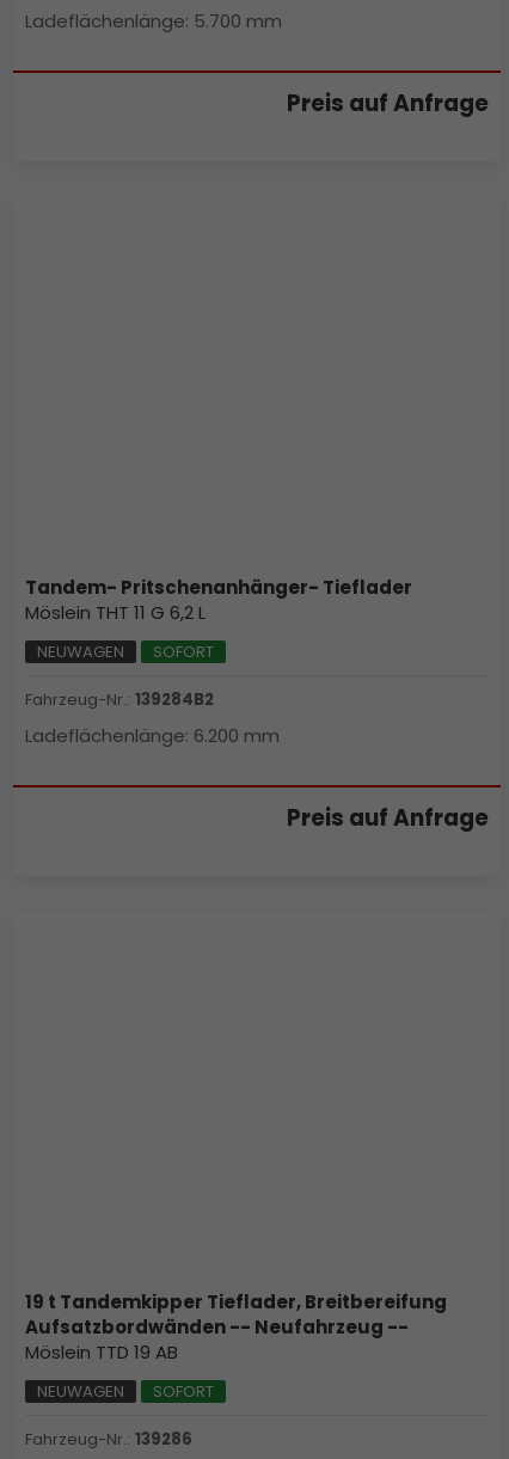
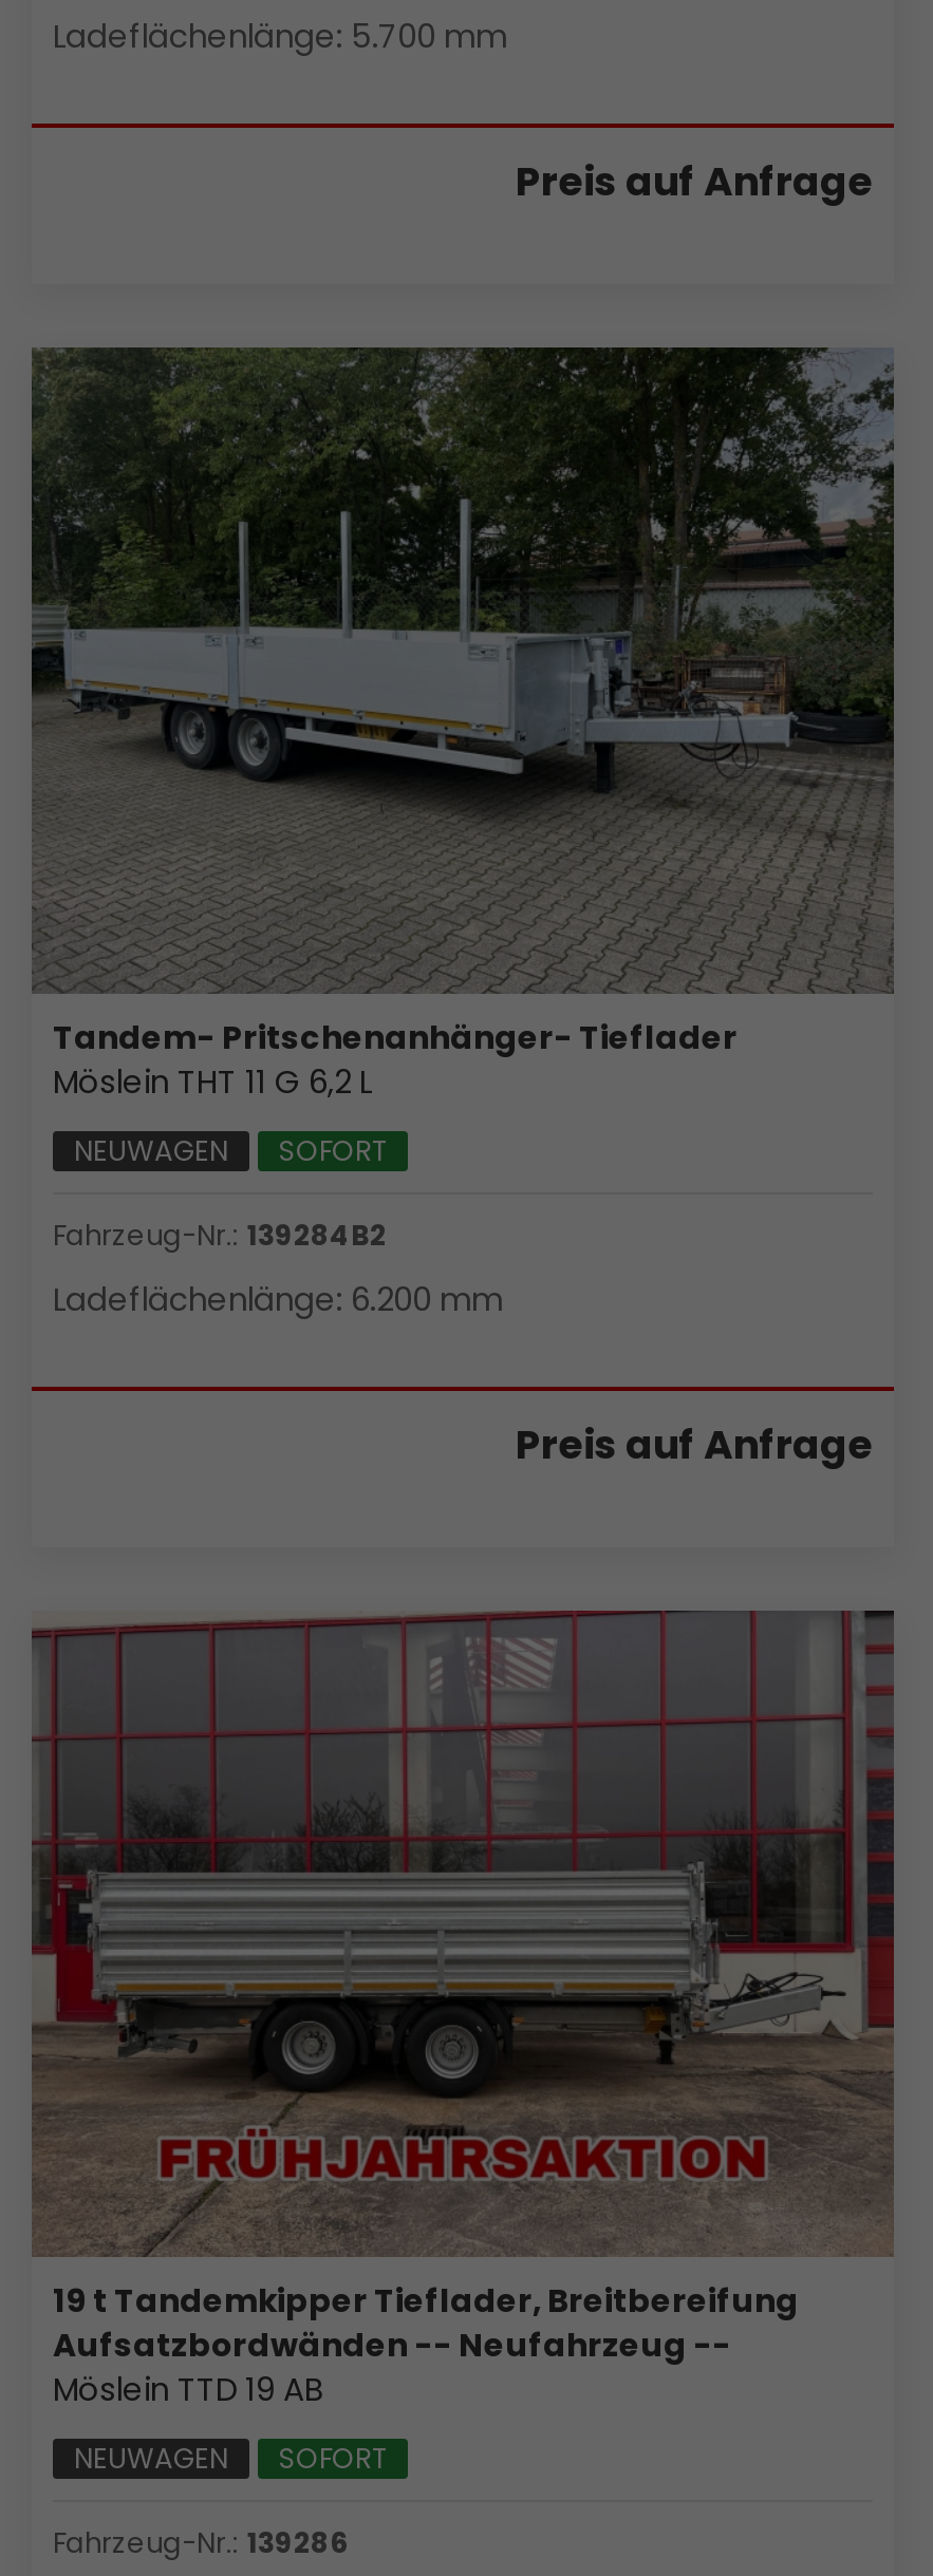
none -> [30,345,896,996] [image]
none -> [30,1609,896,2259] [image]

